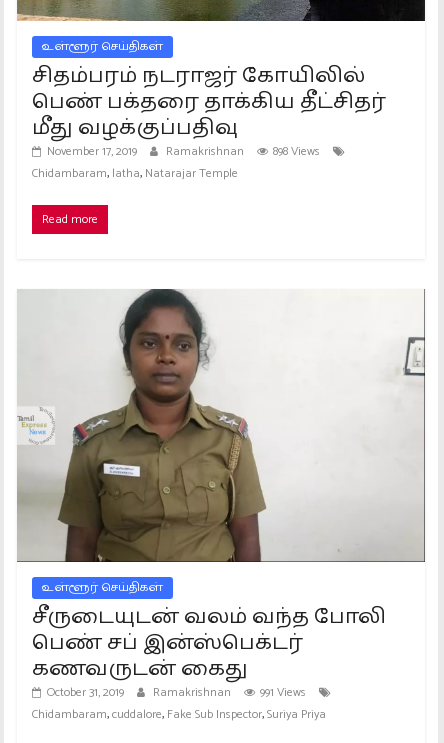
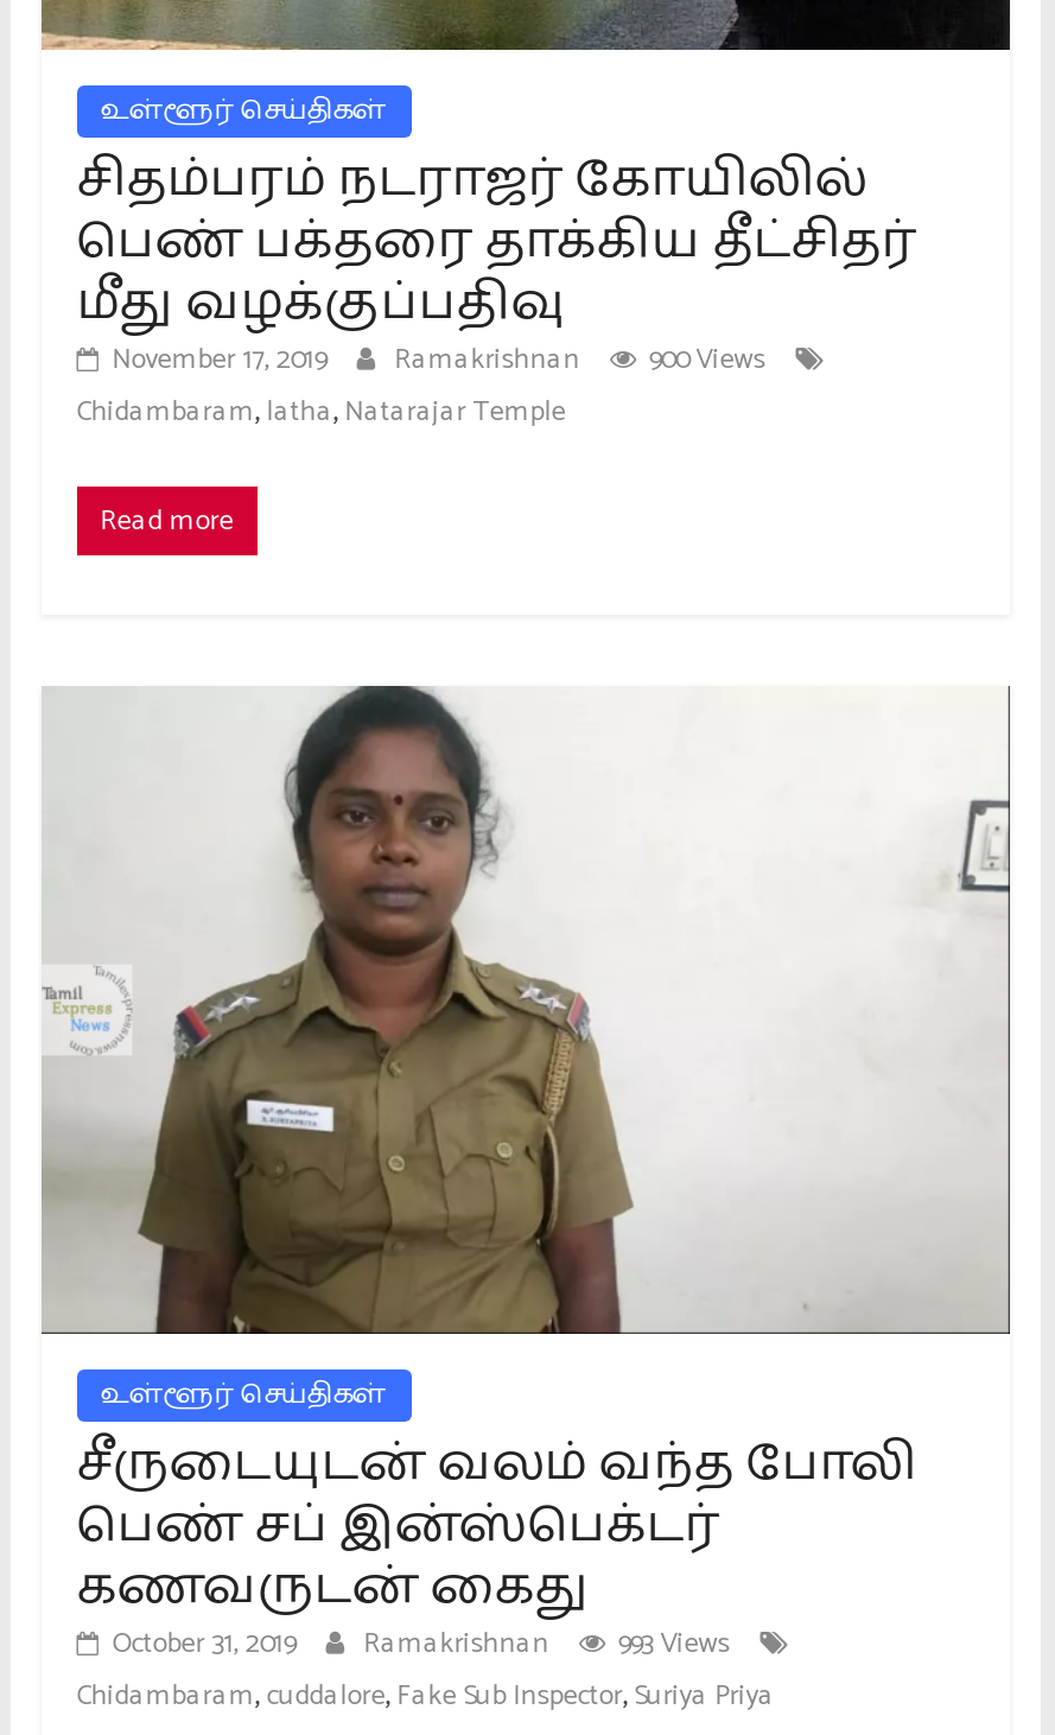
[47,142,320,161] November 17, 2019 Ramakrishnan 898 Views -> [112,337,765,382] November 17, 2019 Ramakrishnan 900 Views
[47,683,306,702] October 31, 2019 Ramakrishnan 991 Views -> [112,1621,729,1666] October 31, 2019 Ramakrishnan 993 Views

